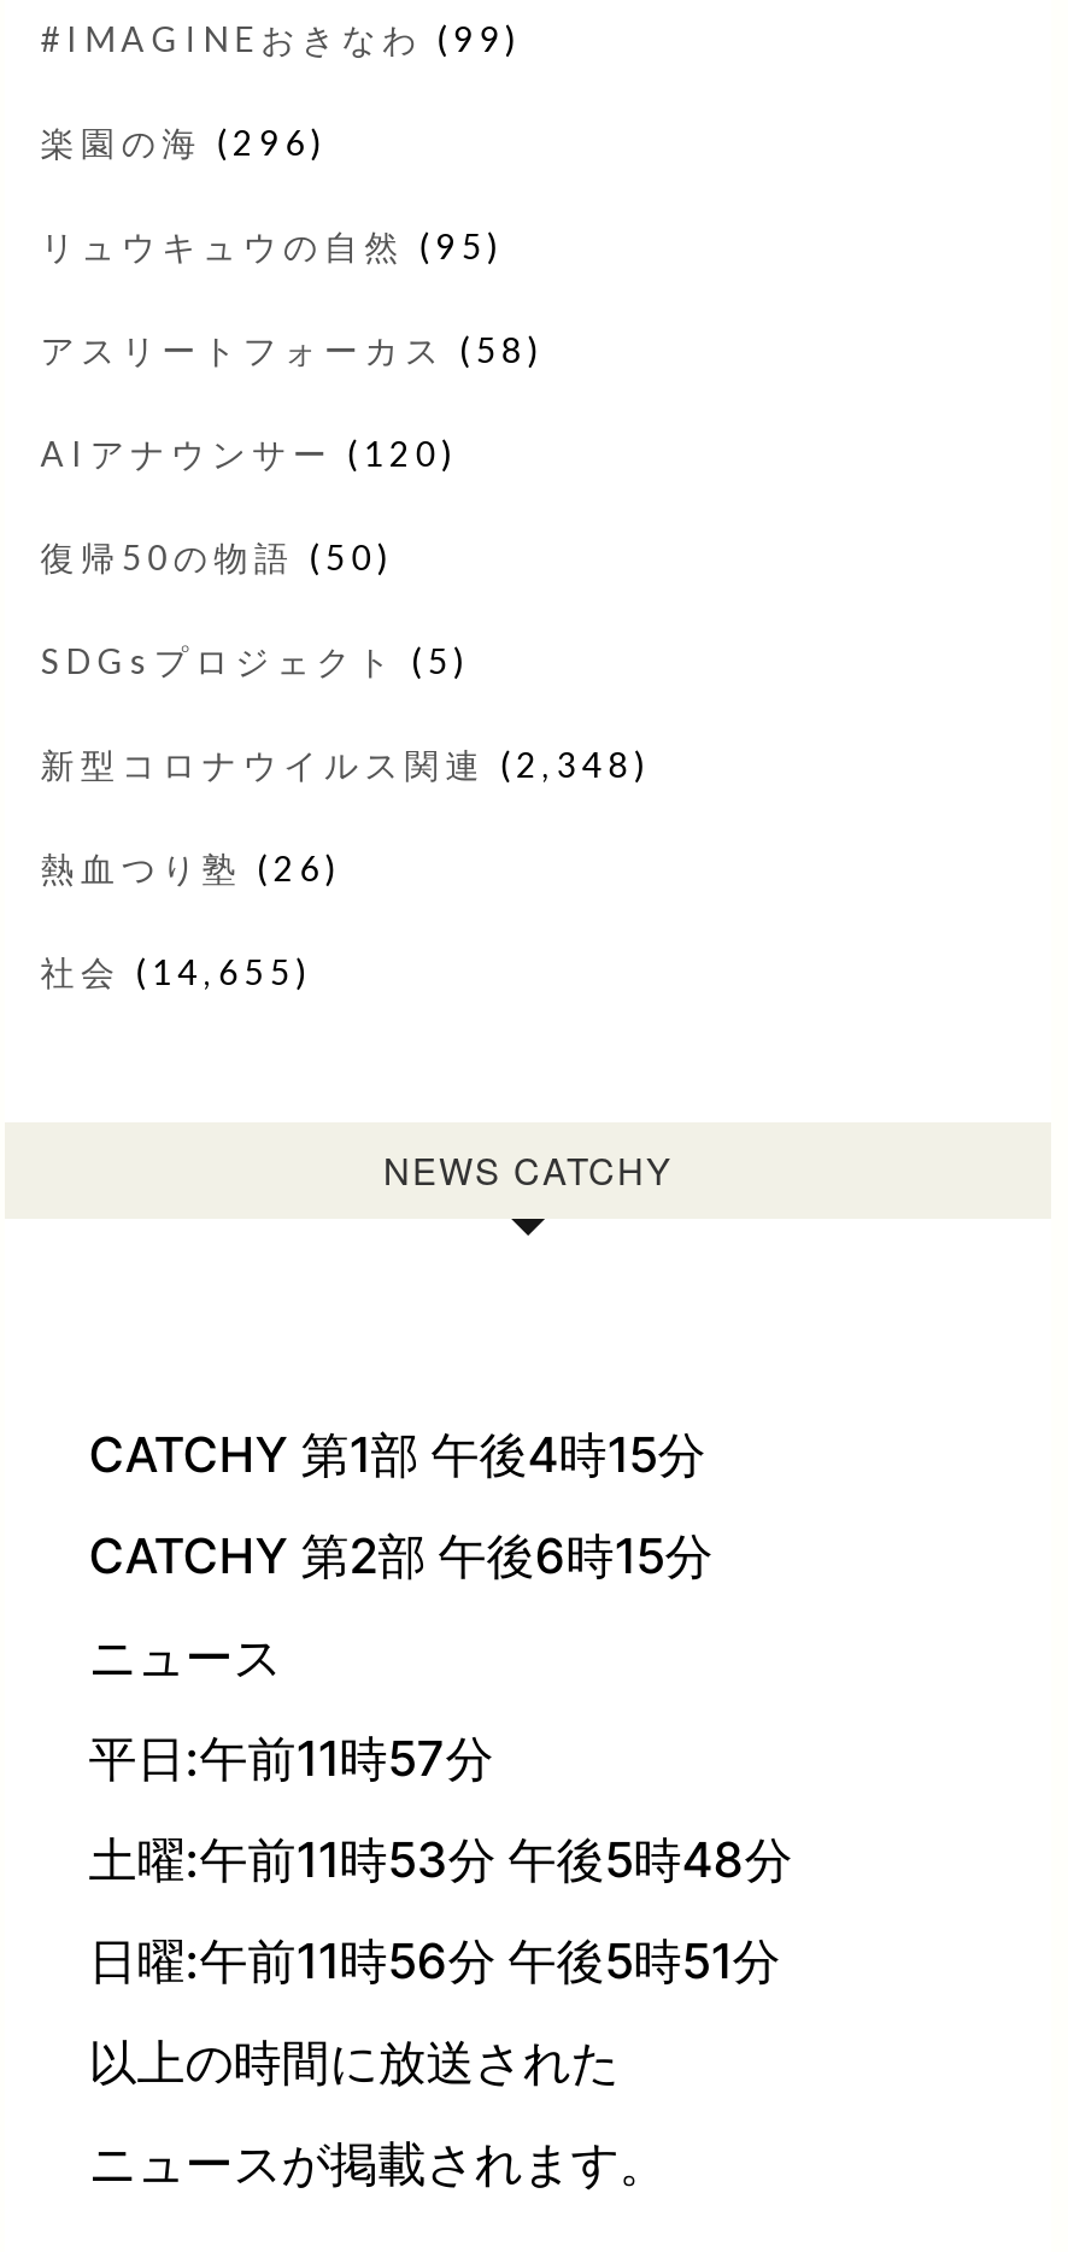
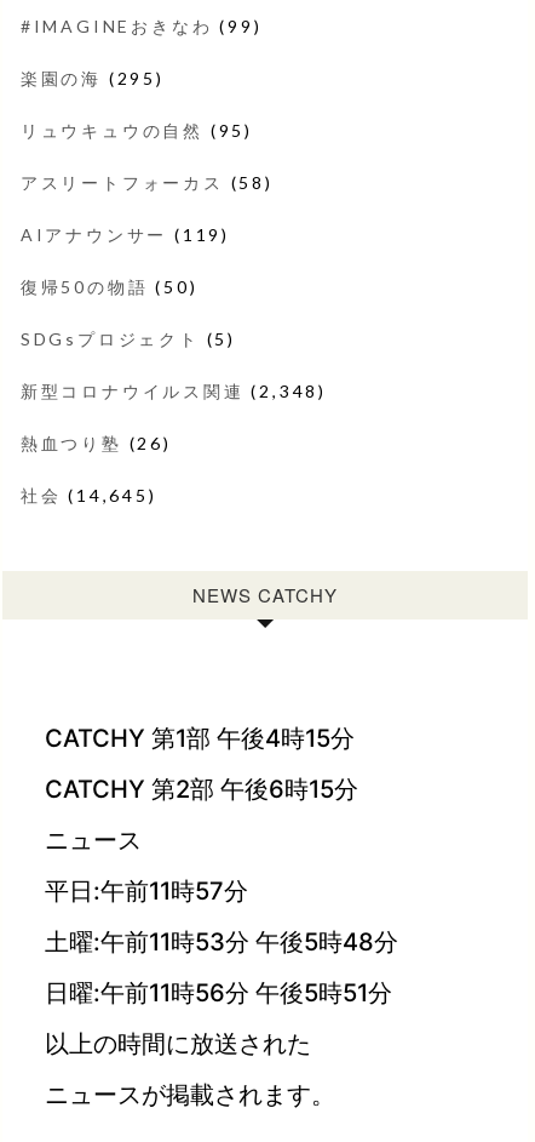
[40,122,327,163] 楽園の海(296) -> [20,68,164,89] 楽園の海(295)
[40,433,458,474] AIアナウンサー(120) -> [20,224,230,245] AIアナウンサー(119)
[40,951,312,992] 社会(14,655) -> [20,485,157,506] 社会(14,645)

